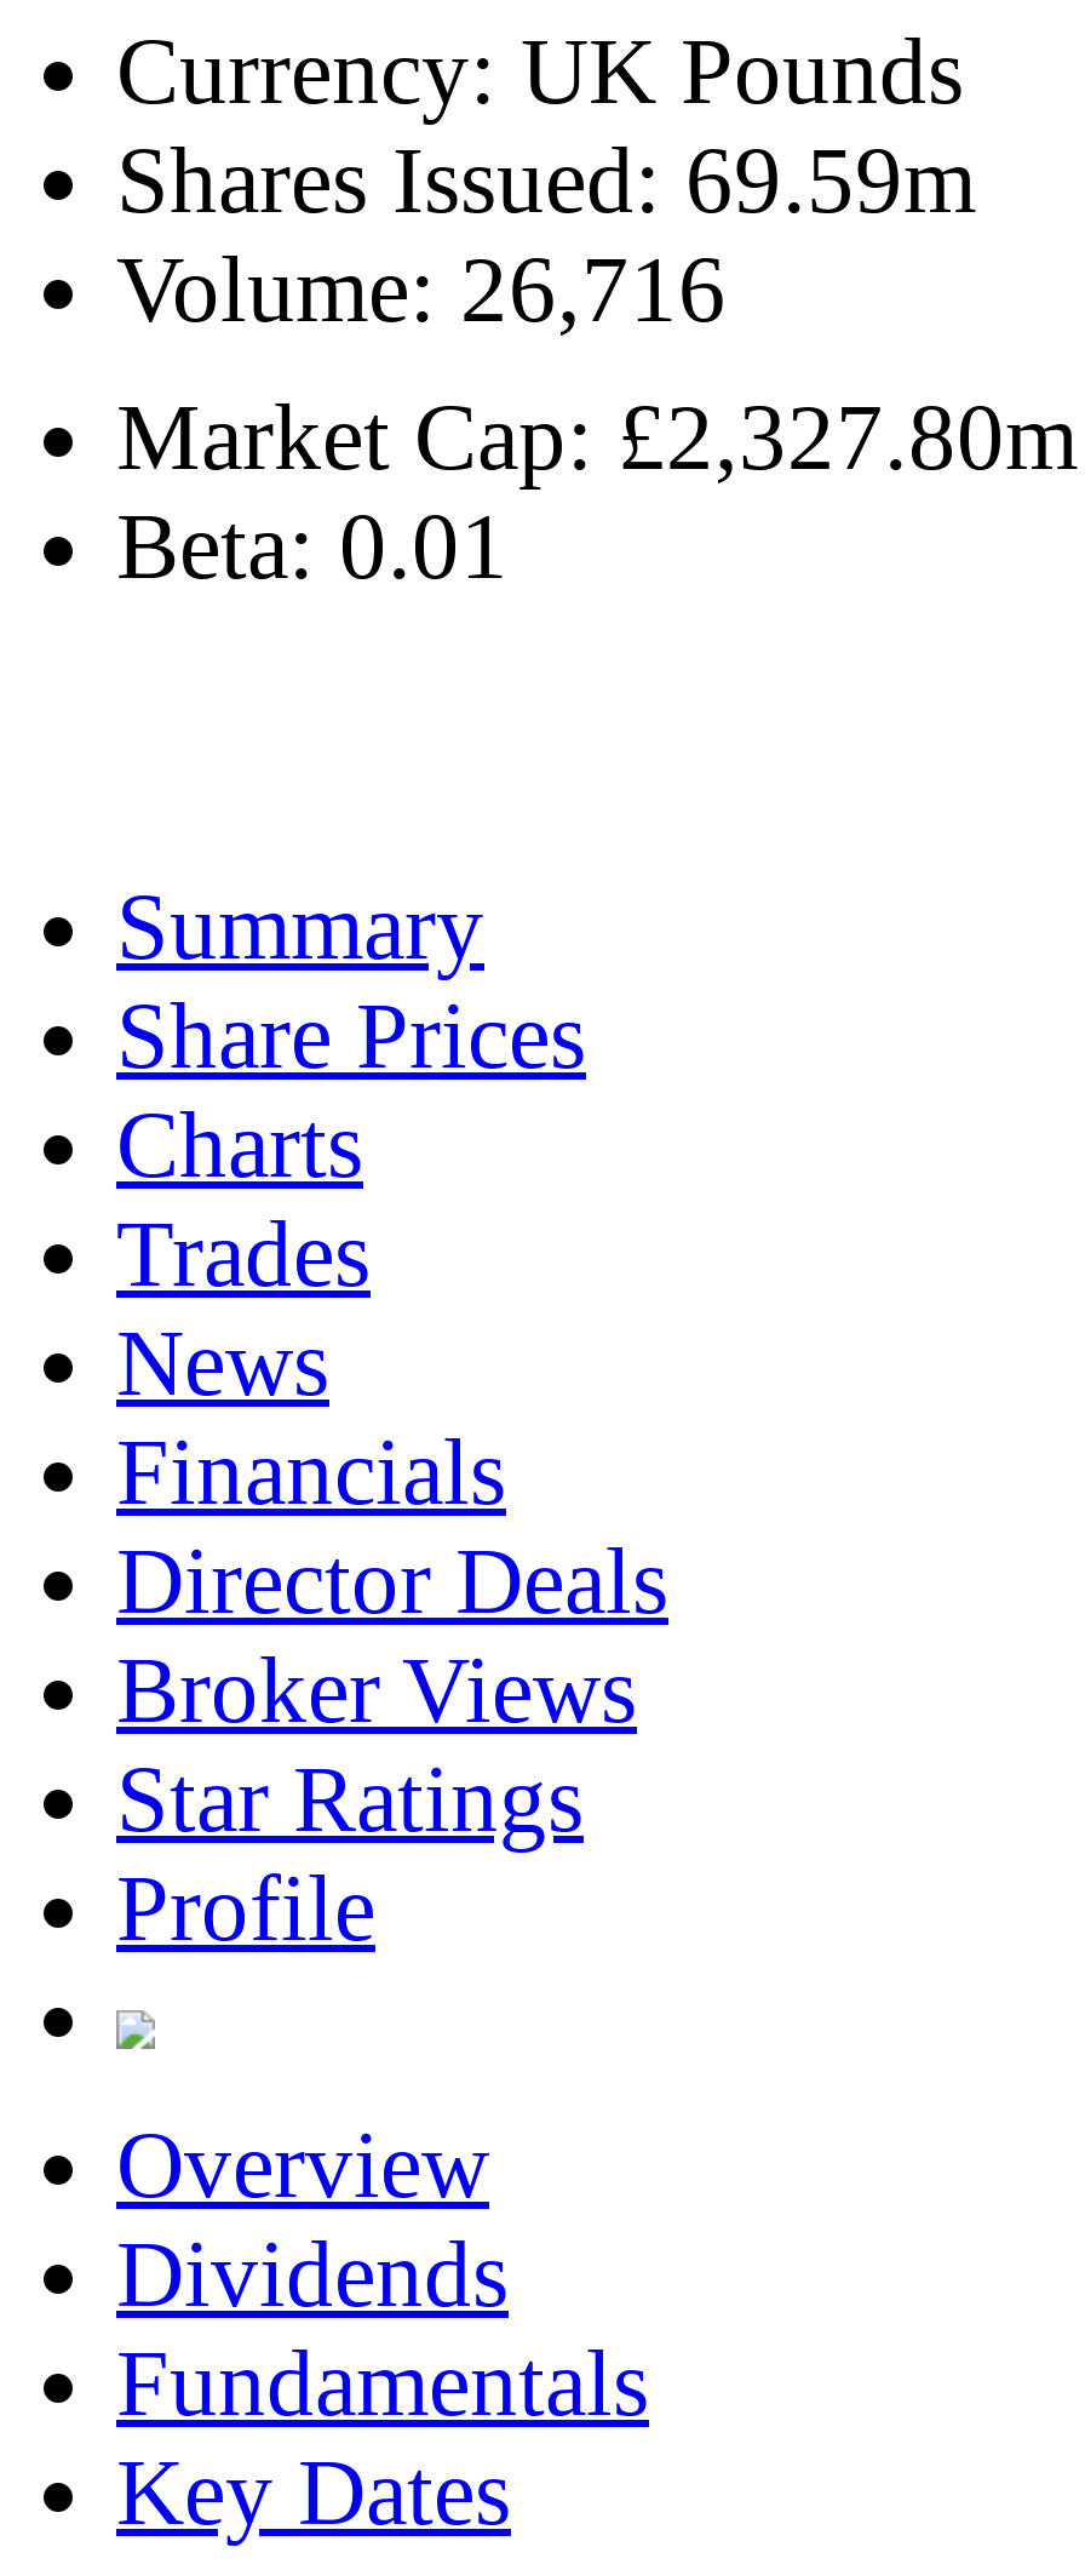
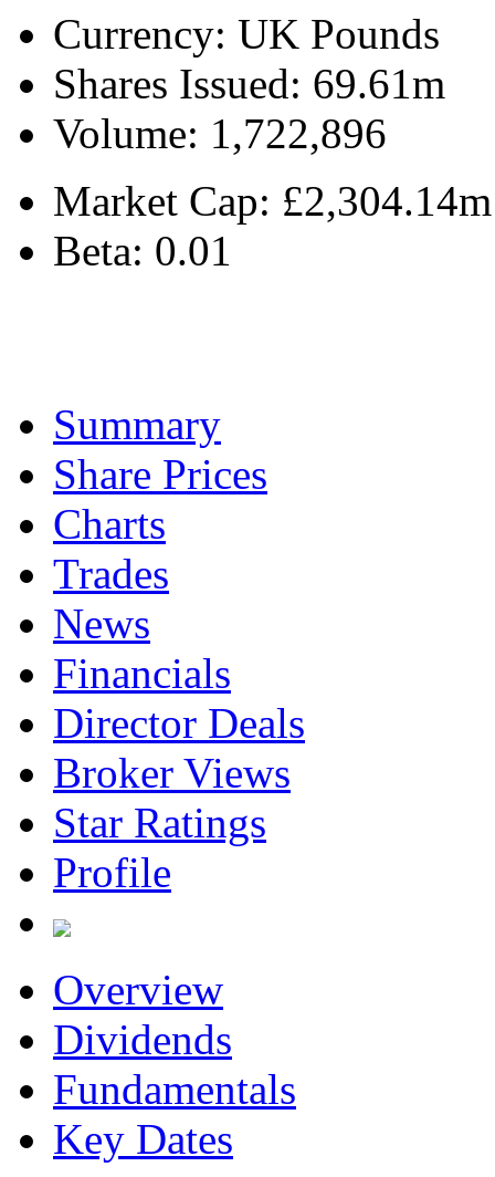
[116,127,976,232] Shares Issued: 69.59m -> [53,60,445,107] Shares Issued: 69.61m
[116,237,727,341] Volume: 26,716 -> [53,110,387,157] Volume: 1,722,896
[116,384,1078,489] Market Cap: £2,327.80m -> [53,177,492,225] Market Cap: £2,304.14m

